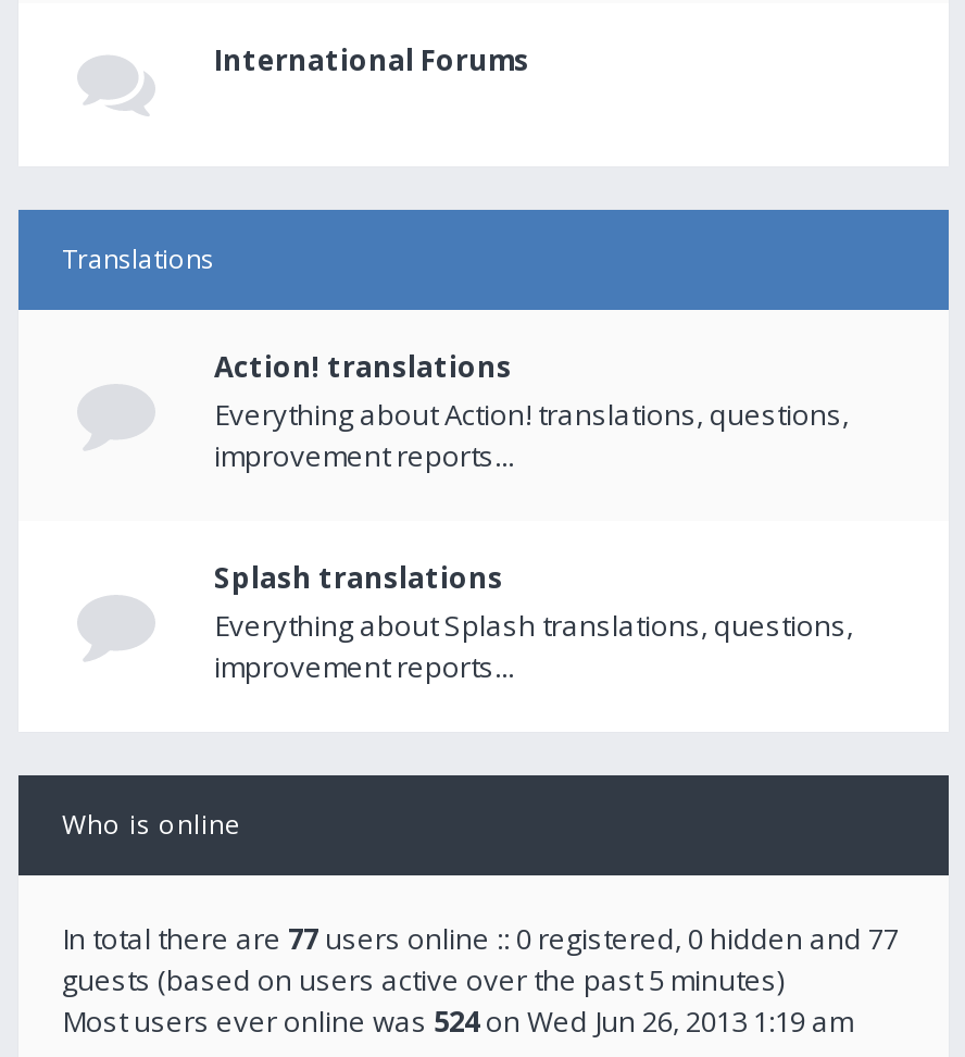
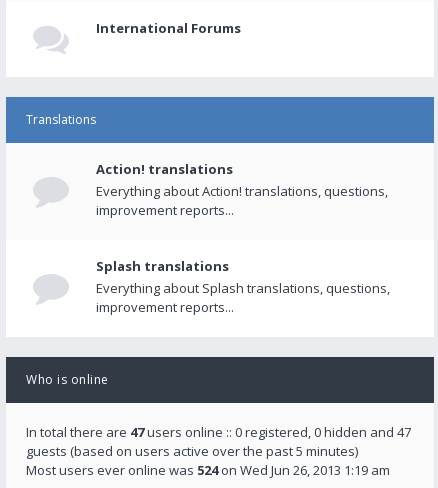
[62,919,899,958] In total there are 77 users online :: 0 registered, 0 hidden and 77 -> [26,423,411,441] In total there are 47 users online :: 0 registered, 0 hidden and 47

